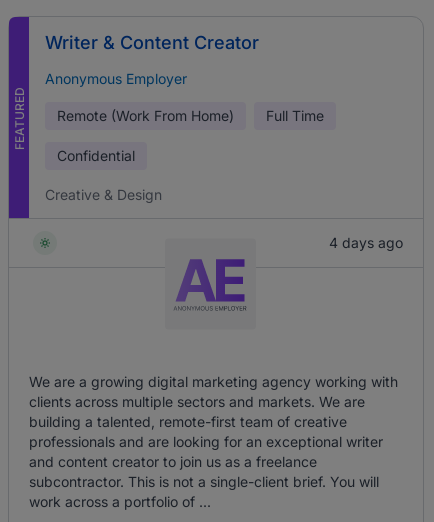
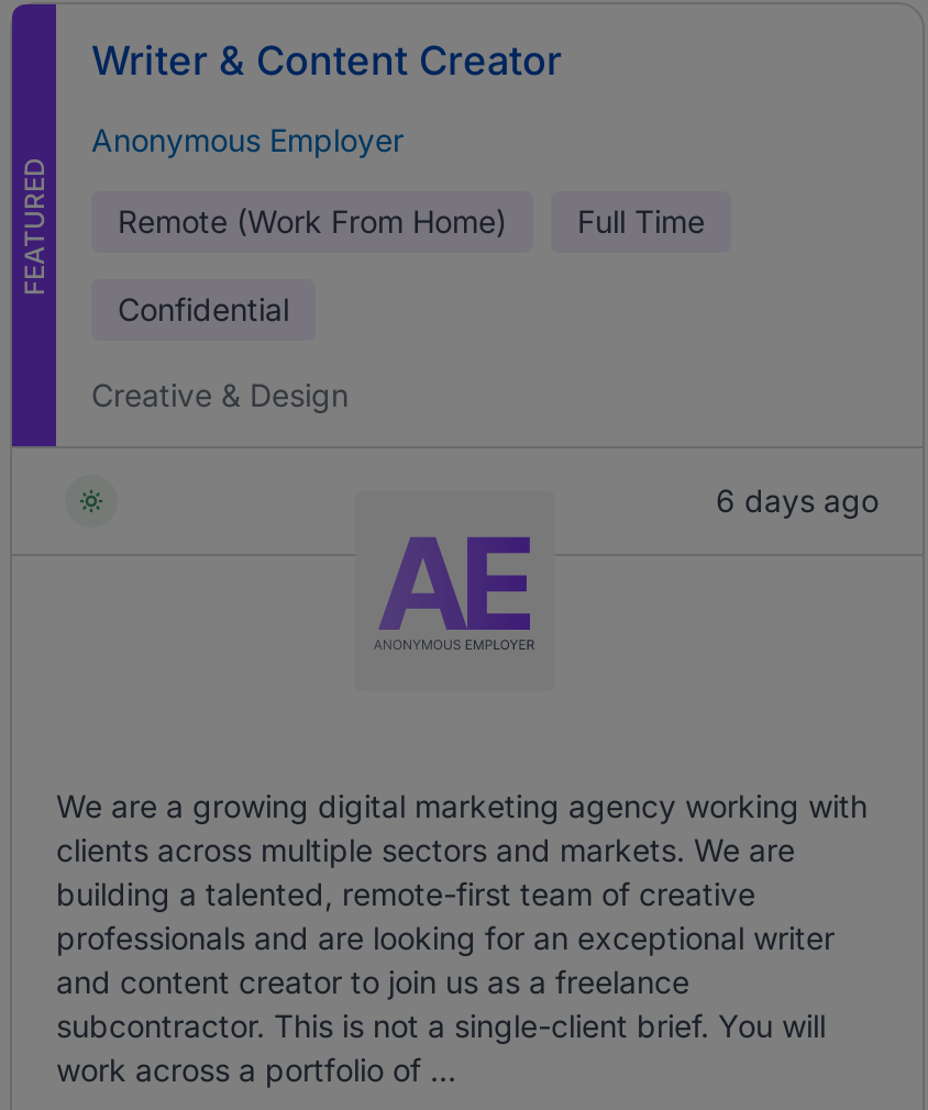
[329,234,403,251] 4 days ago -> [716,481,879,519] 6 days ago

